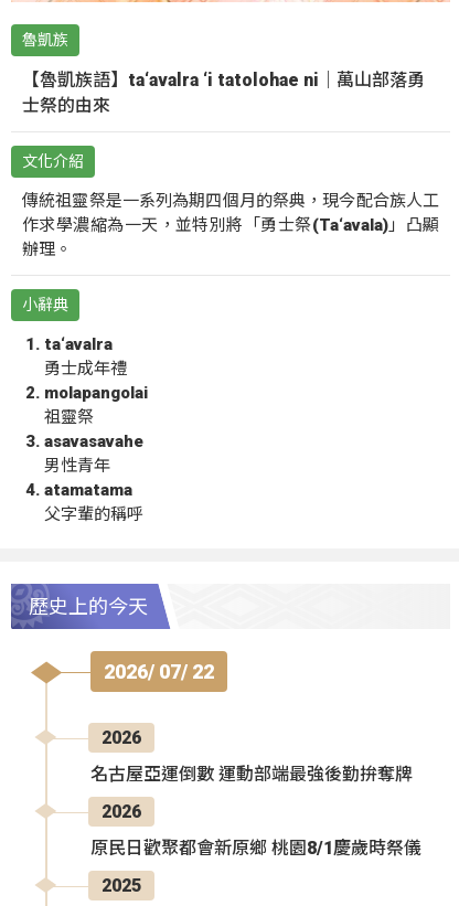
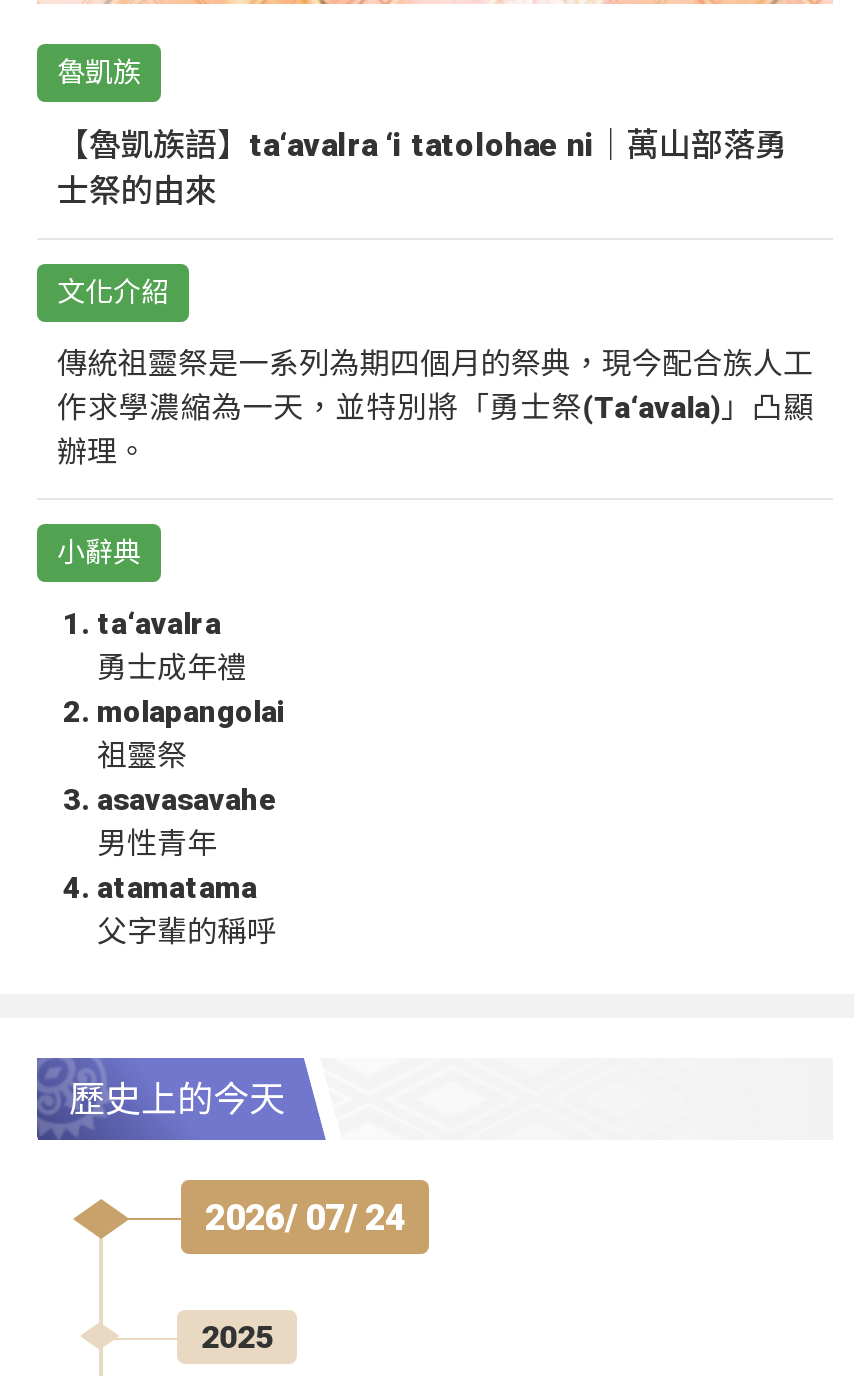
[90,660,421,859] 2026/ 07/ 22 | 2026 | 名古屋亞運倒數 運動部端最強後勤拚奪牌 | 2026 | 原民日歡聚都會新原鄉 桃園8/1慶歲時祭儀 -> [205,1197,405,1239] 2026/ 07/ 24

